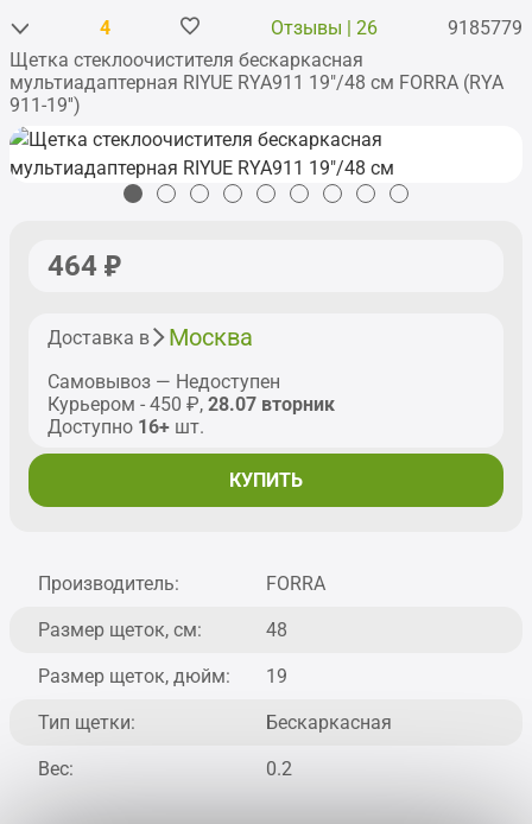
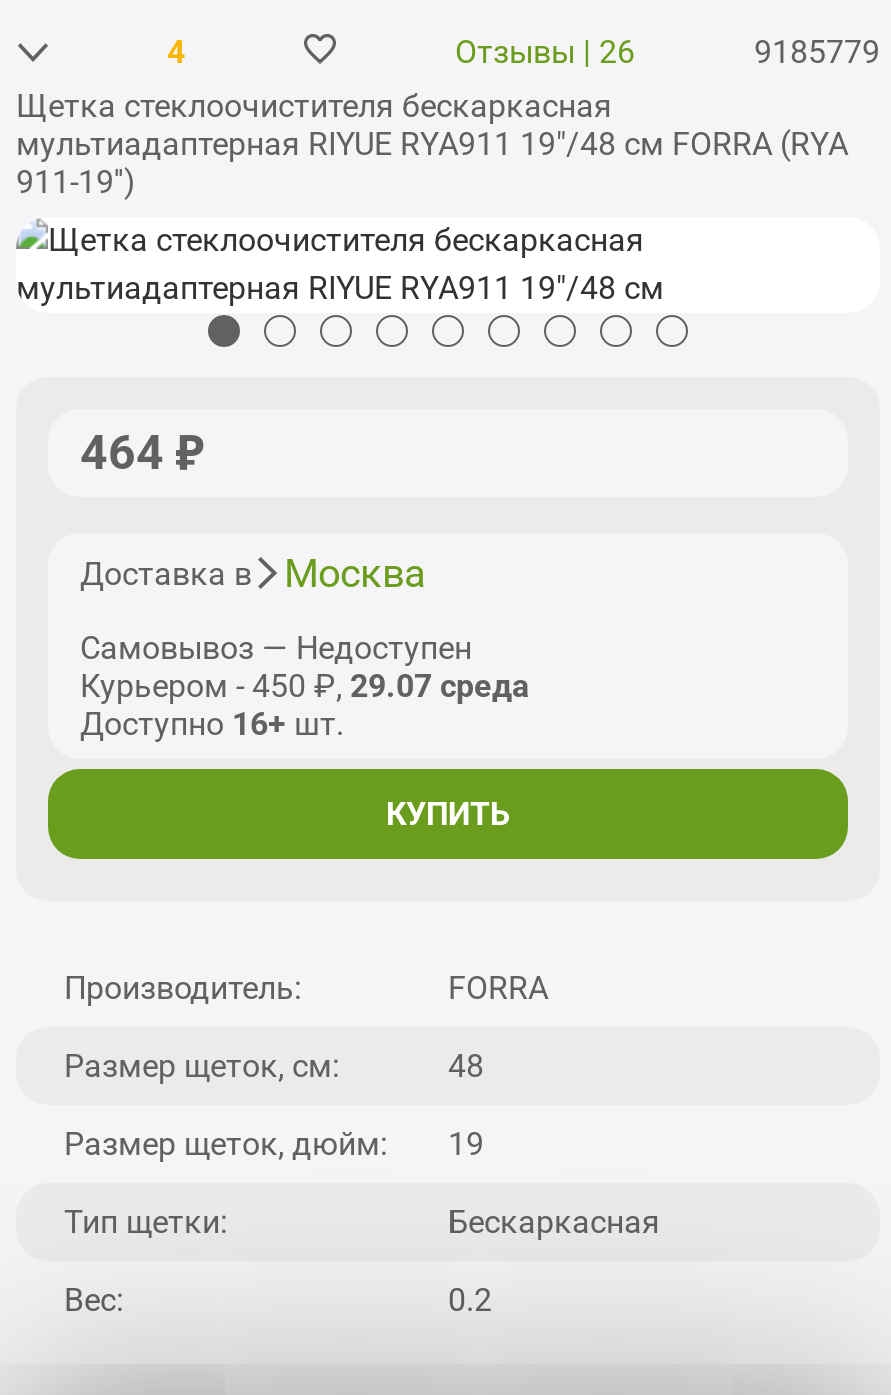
[47,393,335,416] Курьером - 450 ₽, 28.07 вторник -> [80,667,530,705] Курьером - 450 ₽, 29.07 среда

